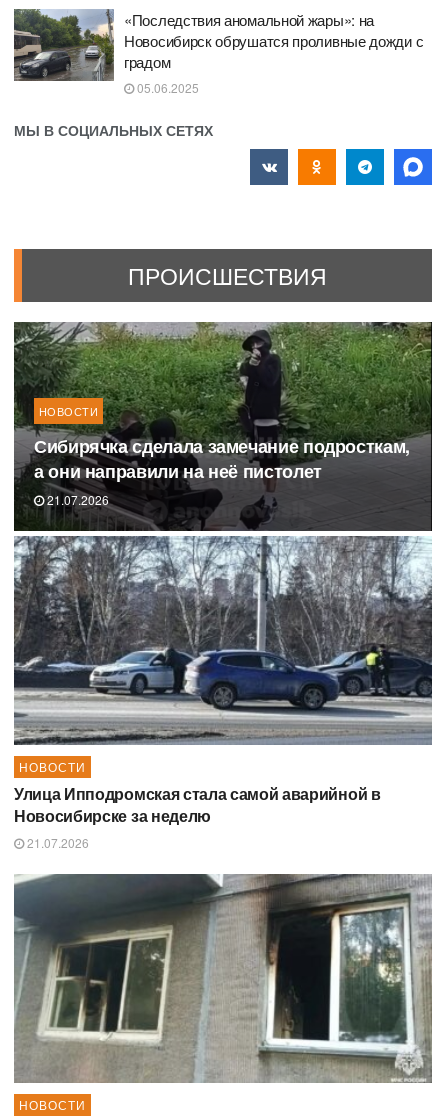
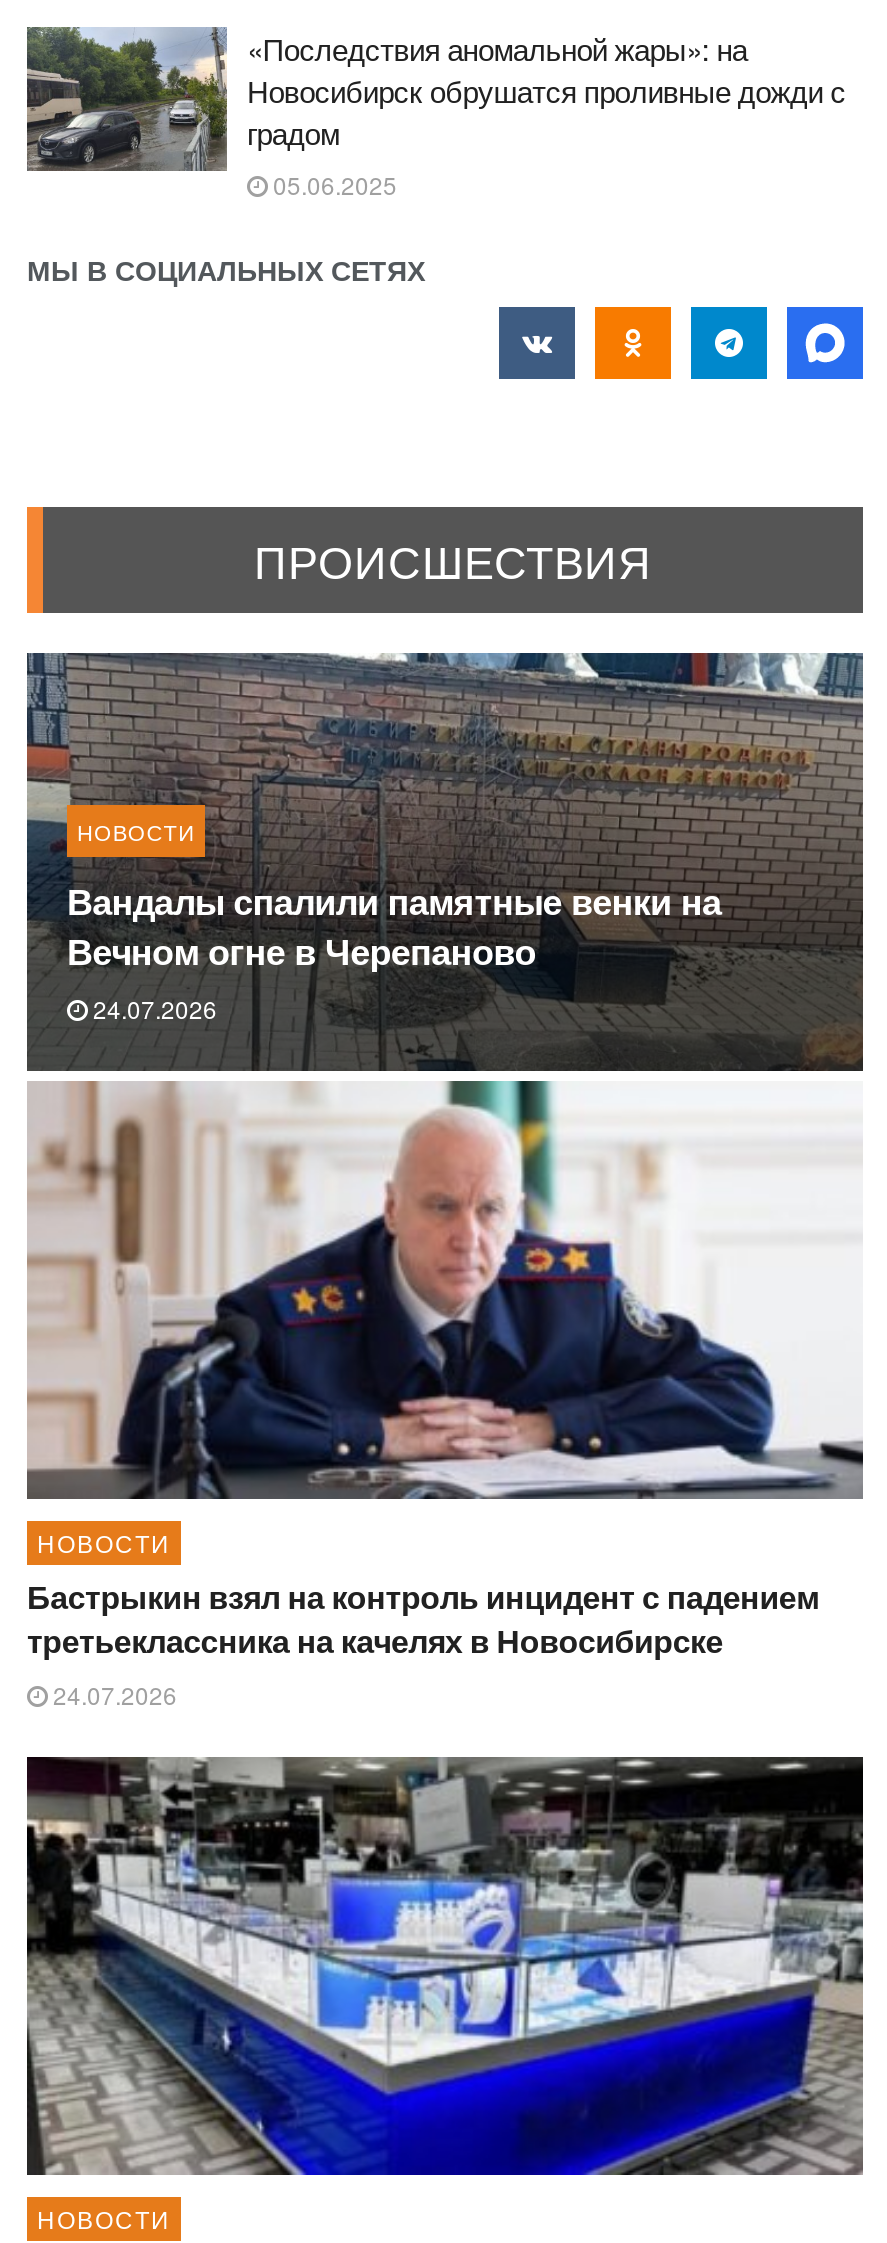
[13,321,433,746] [image] | Сибирячка сделала замечание подросткам, | а они направили на неё пистолет | 21.07.2026 -> [25,651,865,1501] [image] | Вандалы спалили памятные венки на | Вечном огне в Черепаново | 24.07.2026
[14,782,381,851] Улица Ипподромская стала самой аварийной в | Новосибирске за неделю | 21.07.2026 -> [27,1573,820,1711] Бастрыкин взял на контроль инцидент с падением | третьеклассника на качелях в Новосибирске | 24.07.2026
[13,874,432,1084] [image] -> [25,1755,863,2177] [image]

